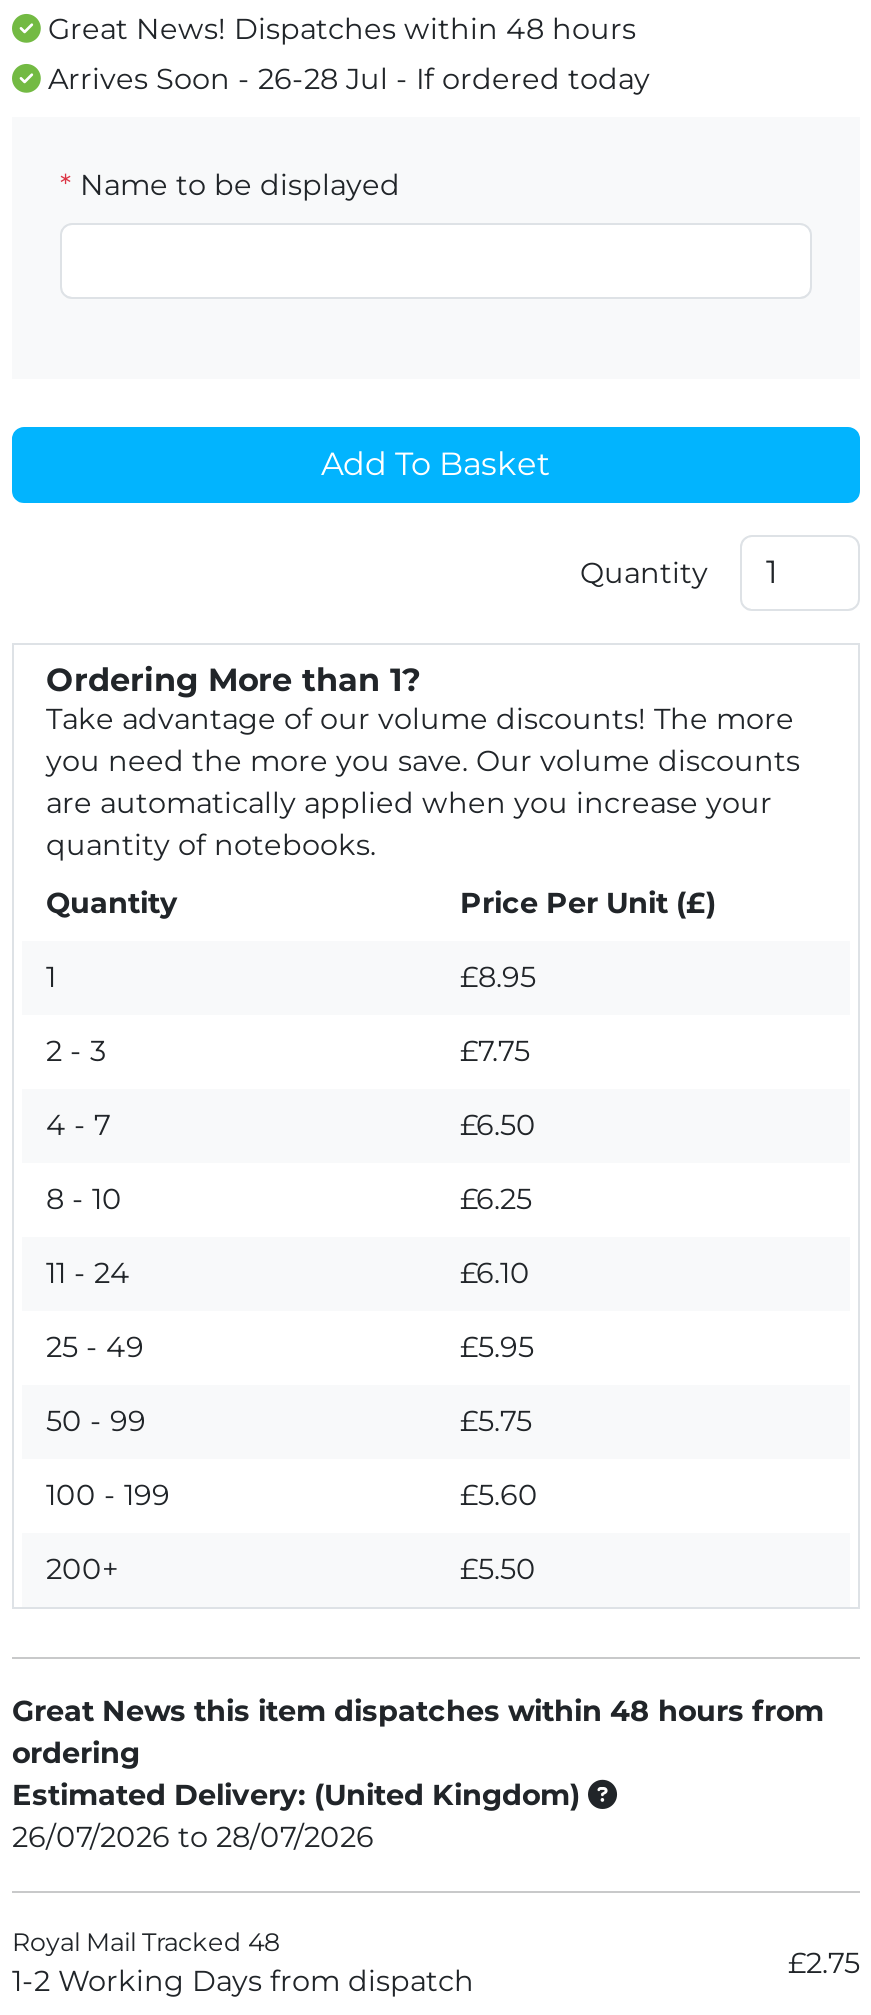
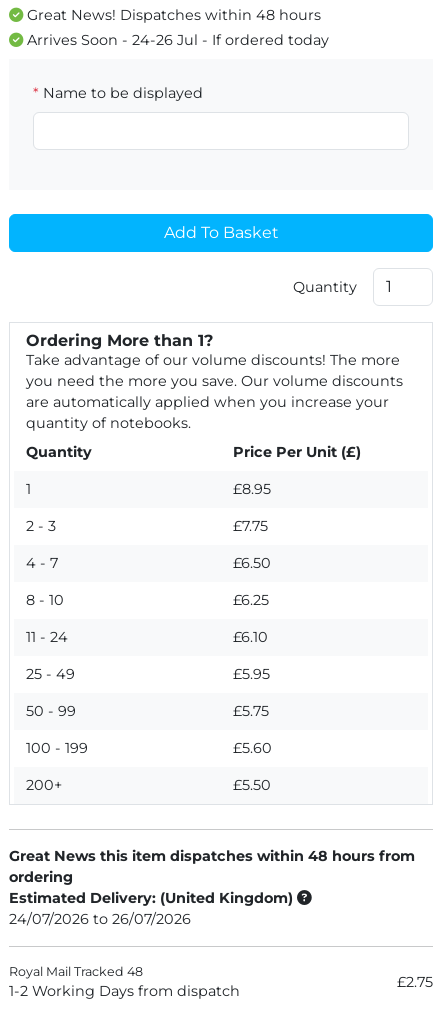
[40,61,650,97] Arrives Soon - 26-28 Jul - If ordered today -> [23,31,329,49] Arrives Soon - 24-26 Jul - If ordered today
[12,1819,374,1855] 26/07/2026 to 28/07/2026 -> [9,910,191,928] 24/07/2026 to 26/07/2026

